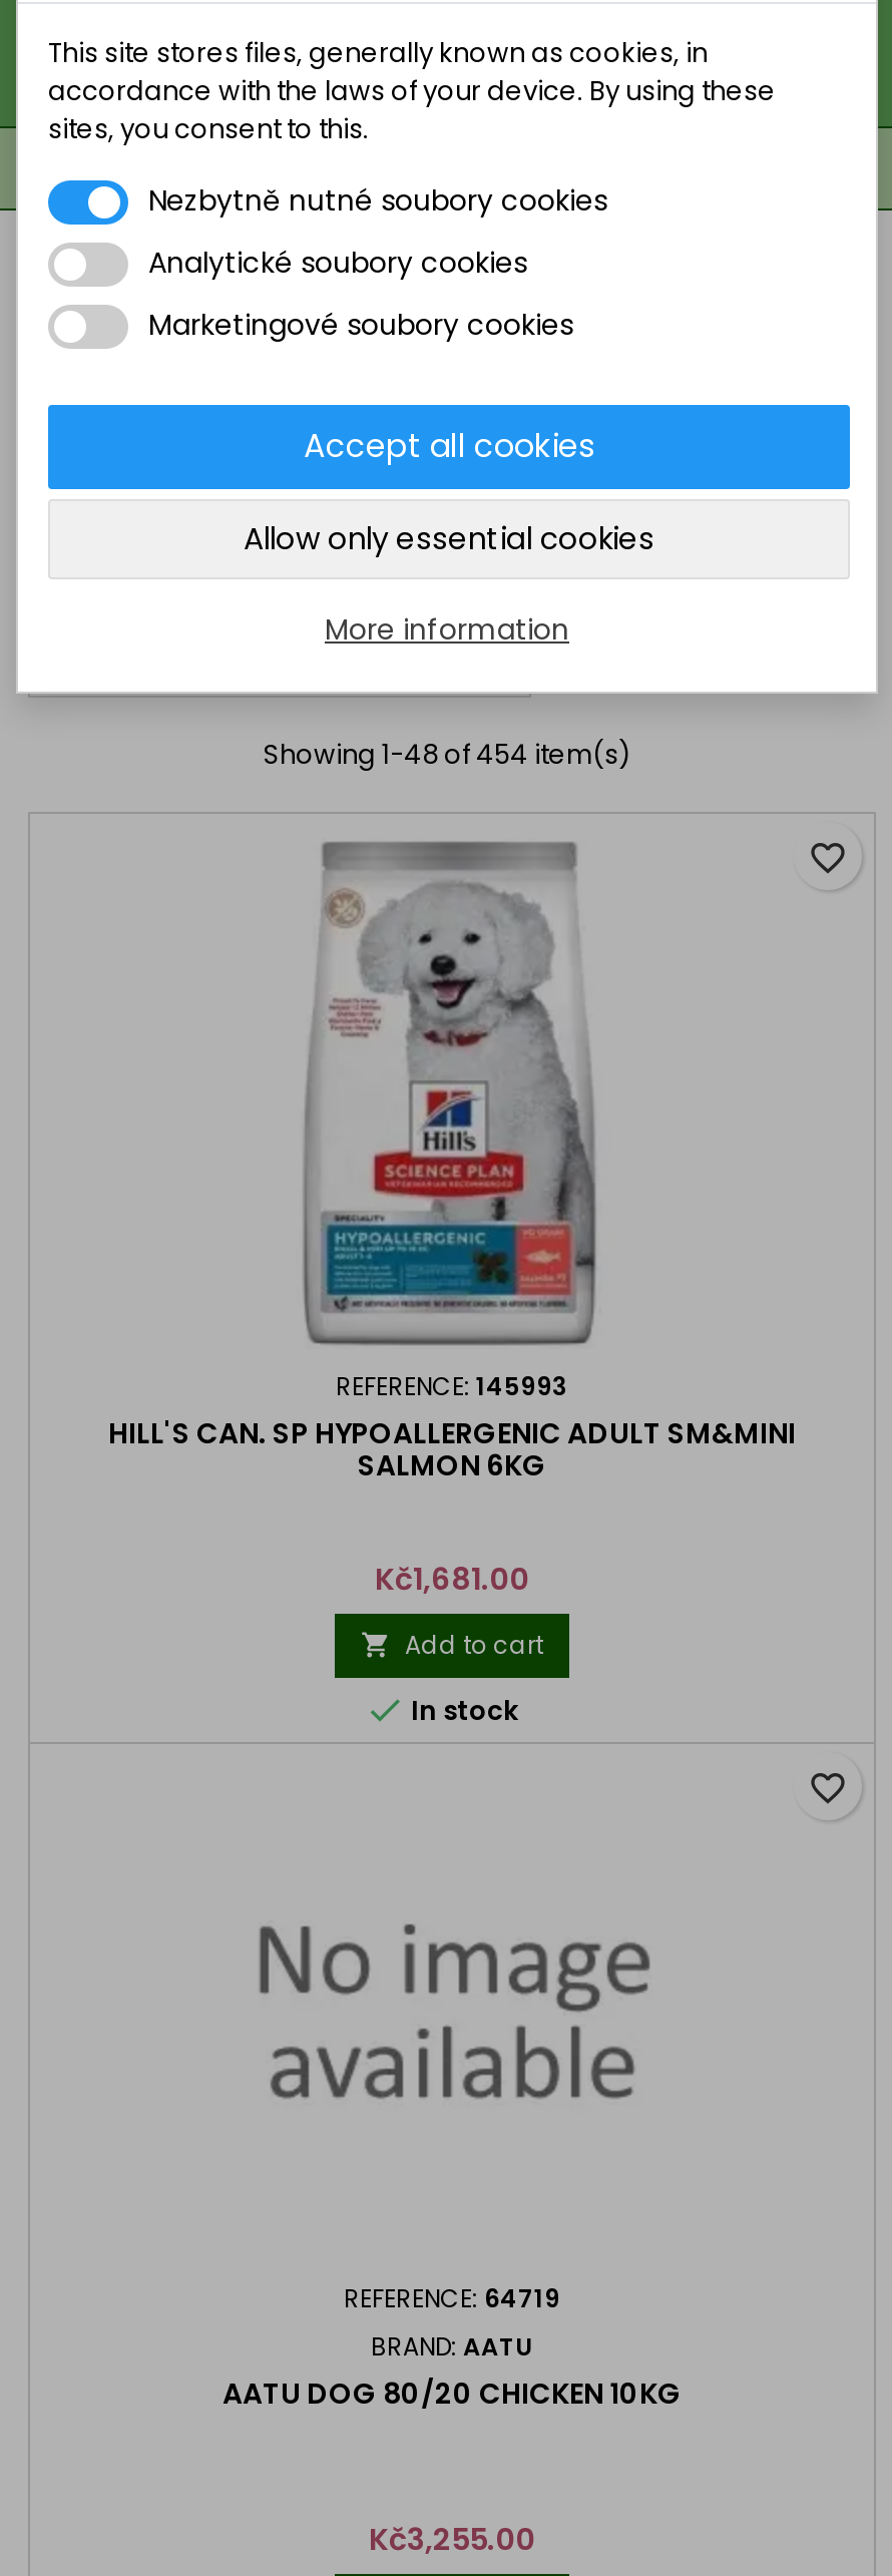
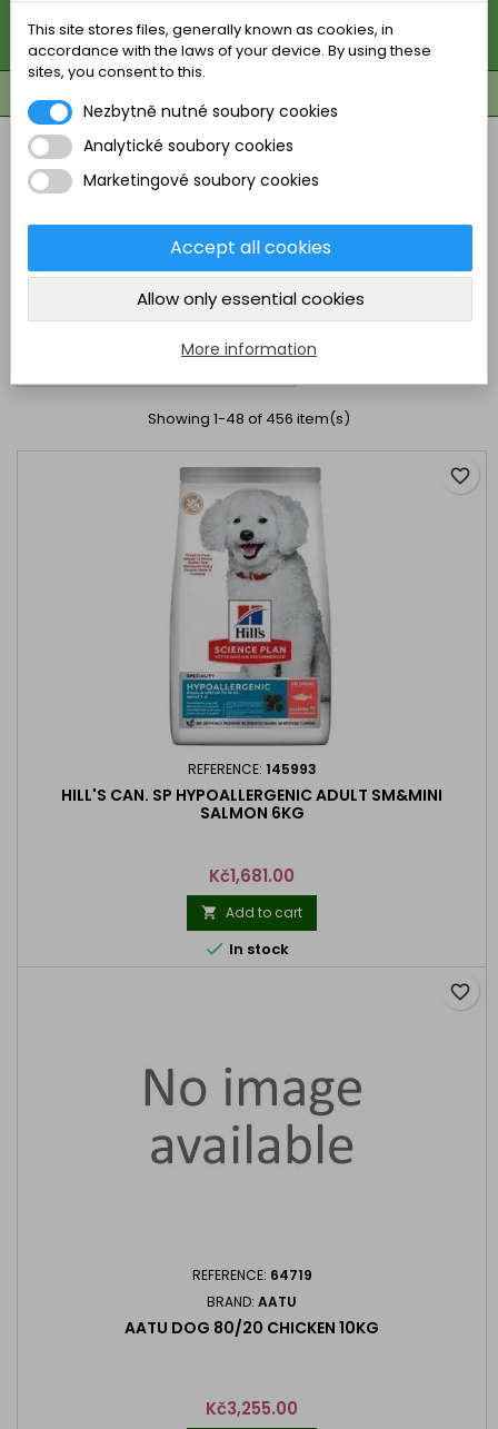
[264,737,630,775] Showing 1-48 of 454 item(s) -> [148,409,350,430] Showing 1-48 of 456 item(s)

